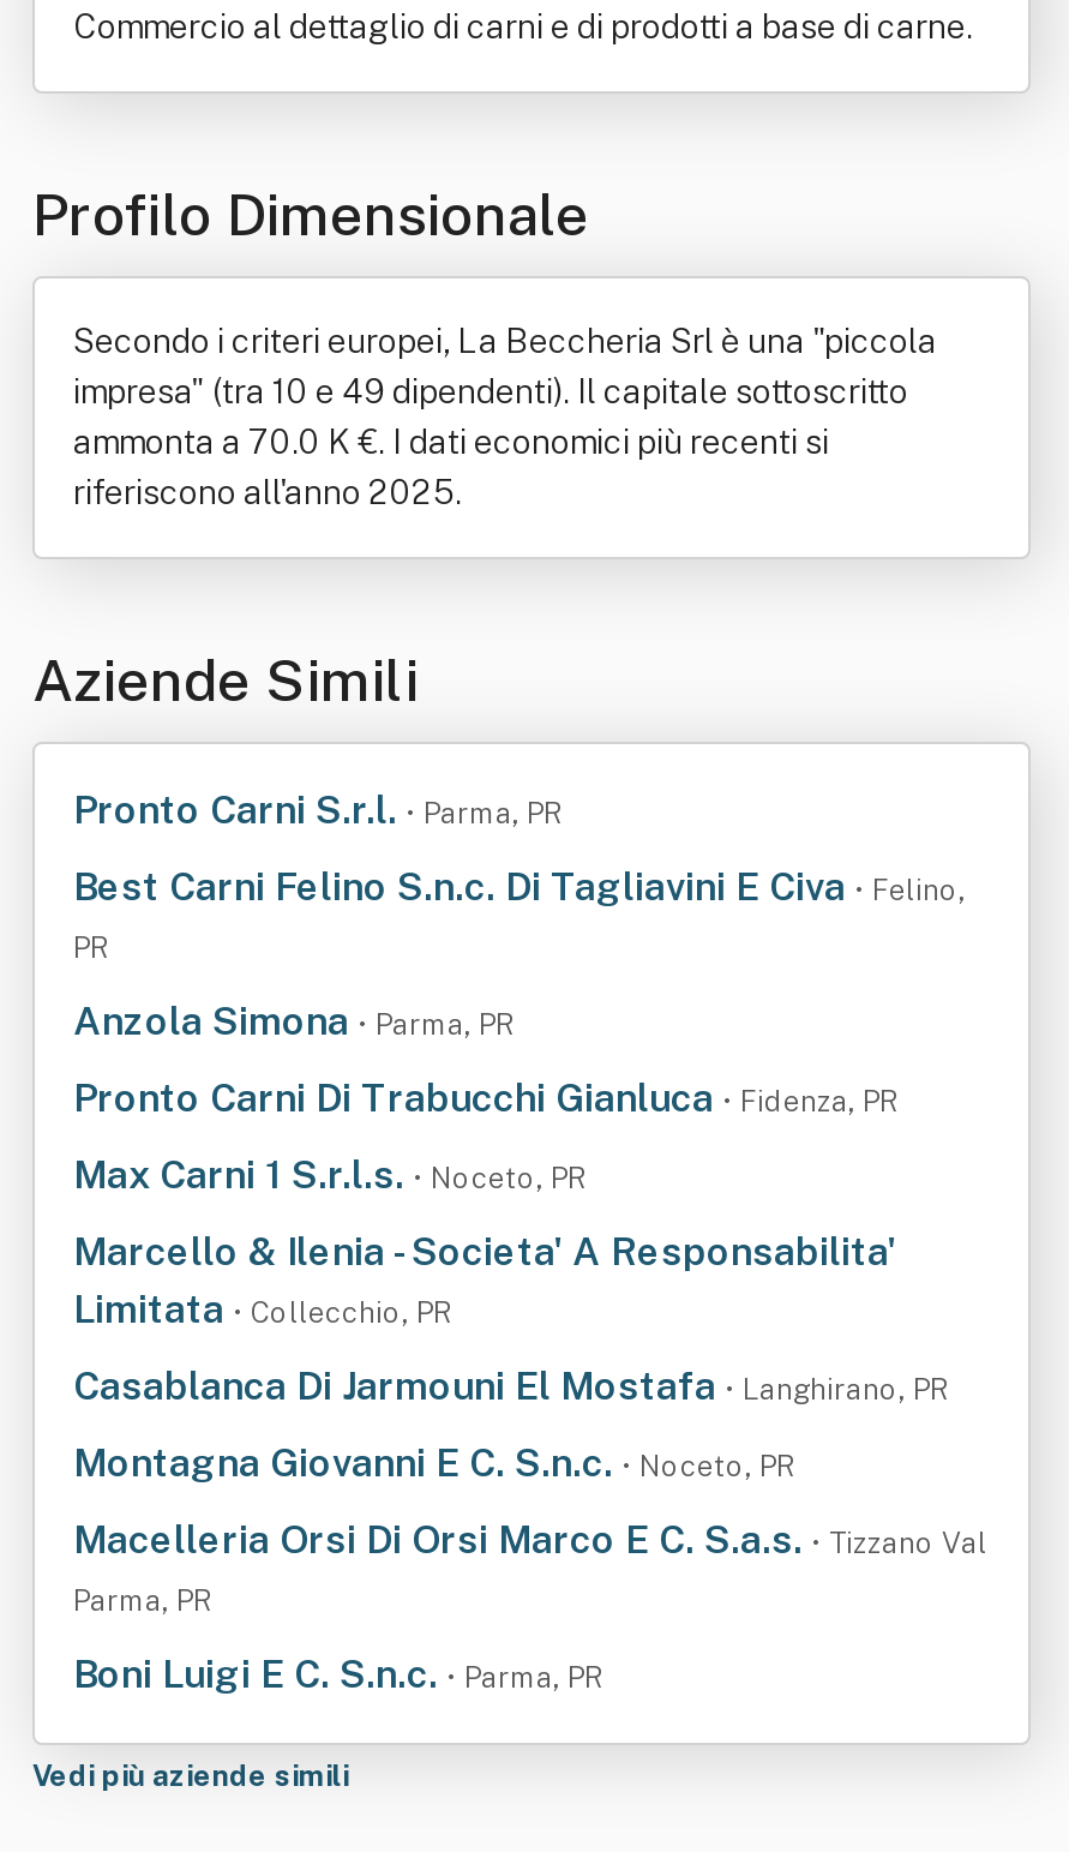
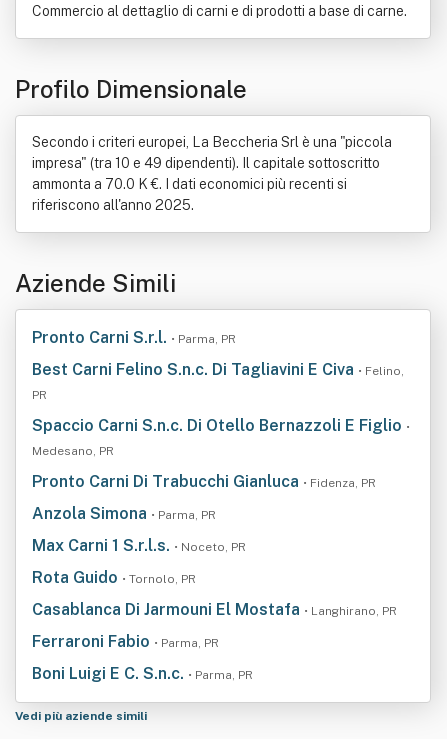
none -> [32,416,410,458] Spaccio Carni S.n.c. Di Otello Bernazzoli E Figlio • | Medesano, PR
moved [73,999,515,1044] -> [32,504,216,523]: Anzola Simona • Parma, PR
moved [73,1075,899,1121] -> [32,472,376,491]: Pronto Carni Di Trabucchi Gianluca • Fidenza, PR
moved [73,1152,587,1198] -> [32,536,246,555]: Max Carni 1 S.r.l.s. • Noceto, PR
[73,1229,896,1332] Marcello & Ilenia - Societa' A Responsabilita' | Limitata • Collecchio, PR -> [32,568,196,587] Rota Guido • Tornolo, PR
moved [73,1363,949,1409] -> [32,600,397,619]: Casablanca Di Jarmouni El Mostafa • Langhirano, PR
[73,1440,987,1618] Montagna Giovanni E C. S.n.c. • Noceto, PR | Macelleria Orsi Di Orsi Marco E C. S.a.s. • Tizzano Val | Parma, PR -> [32,632,219,651] Ferraroni Fabio • Parma, PR

